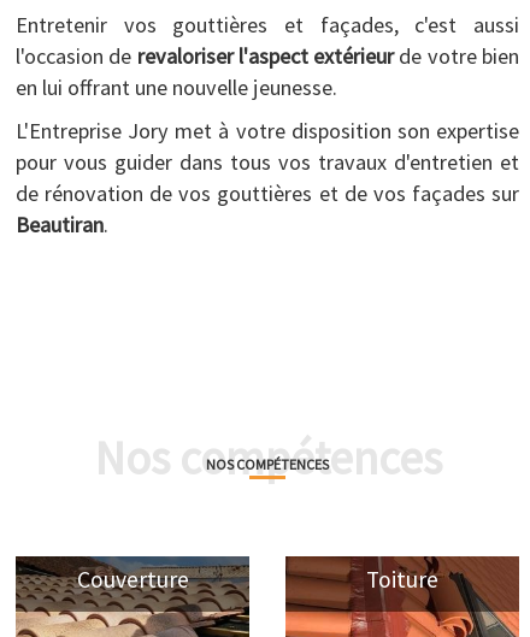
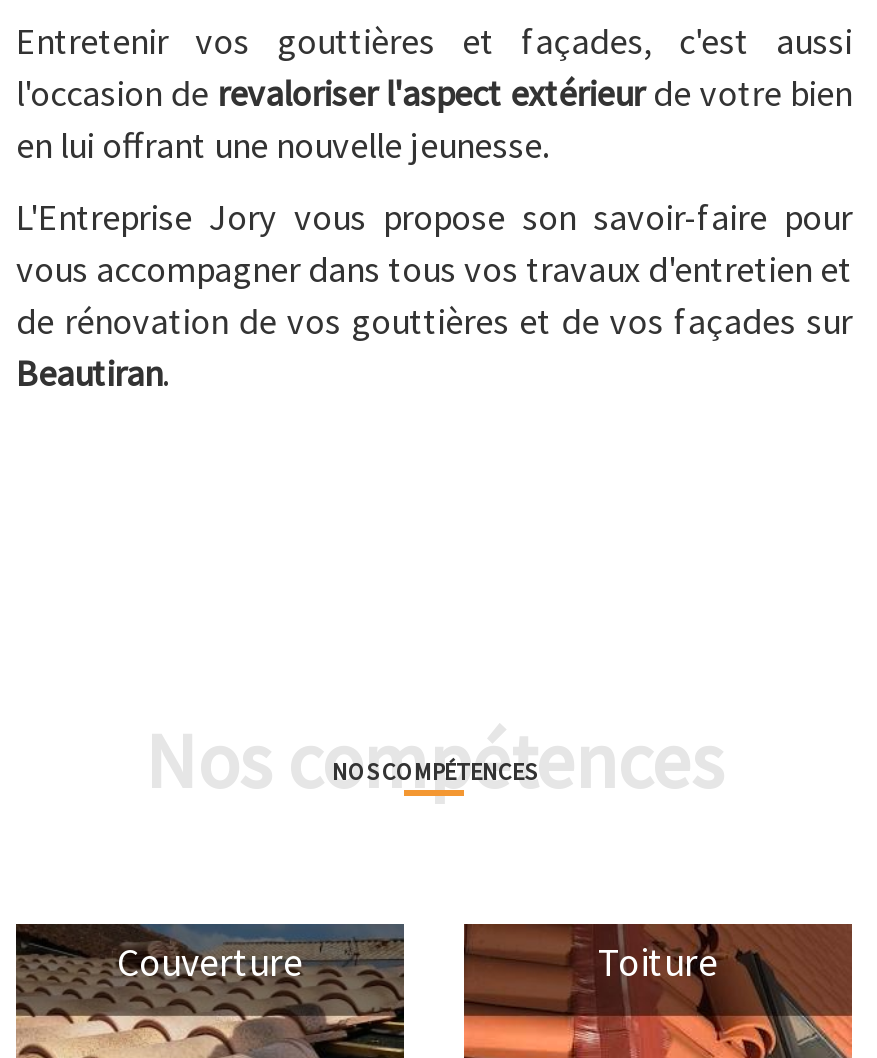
[16,117,519,176] L'Entreprise Jory met à votre disposition son expertise | pour vous guider dans tous vos travaux d'entretien et -> [16,194,852,292] L'Entreprise Jory vous propose son savoir-faire pour | vous accompagner dans tous vos travaux d'entretien et

